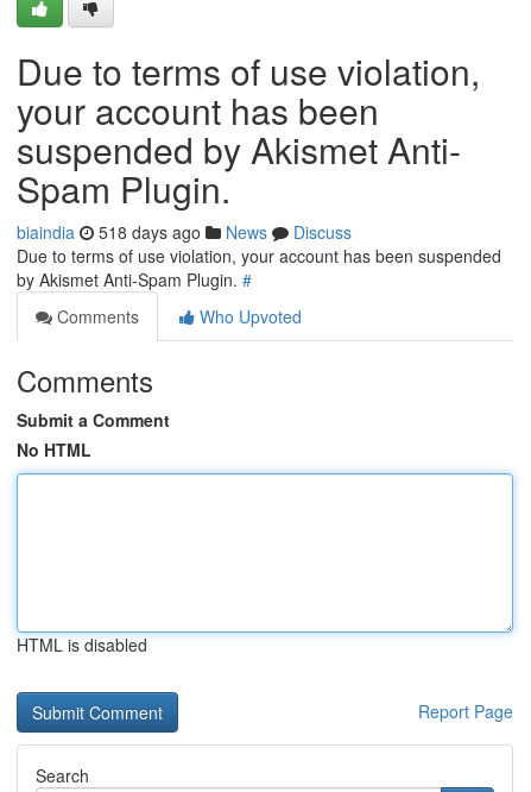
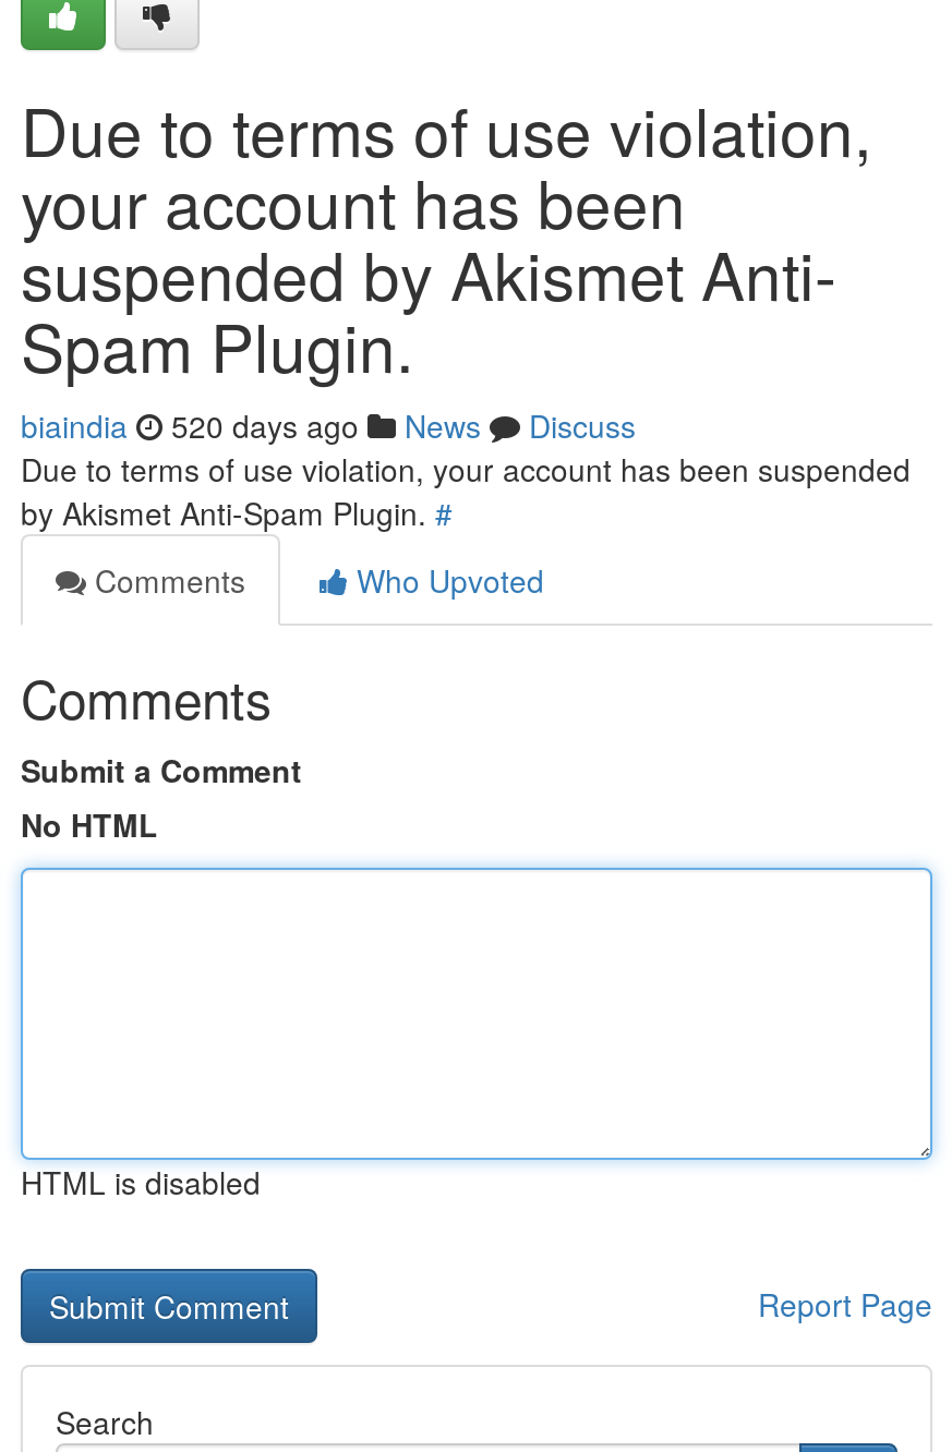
[17,220,352,244] biaindia 518 days ago News Discuss -> [21,403,636,447] biaindia 520 days ago News Discuss

